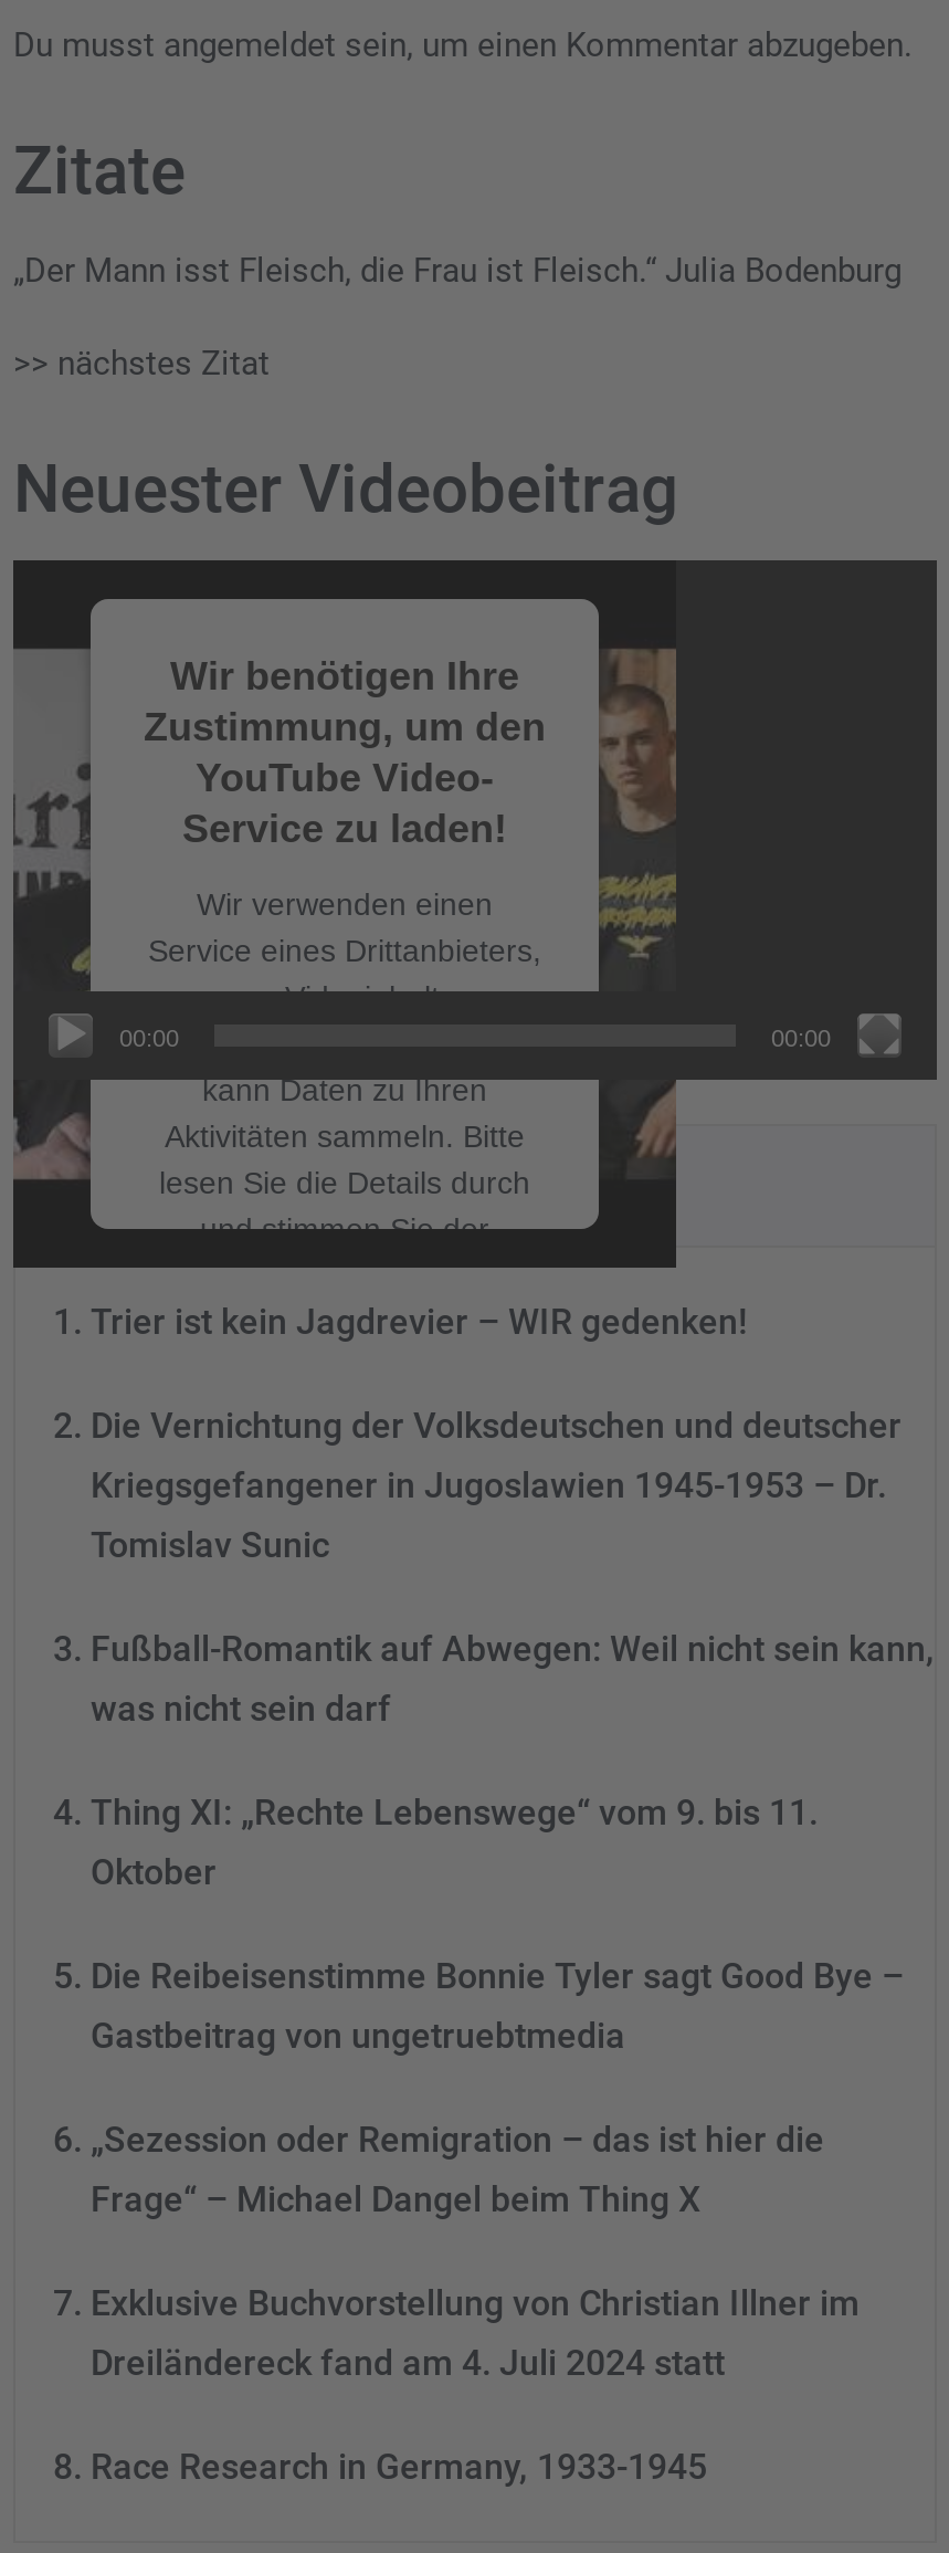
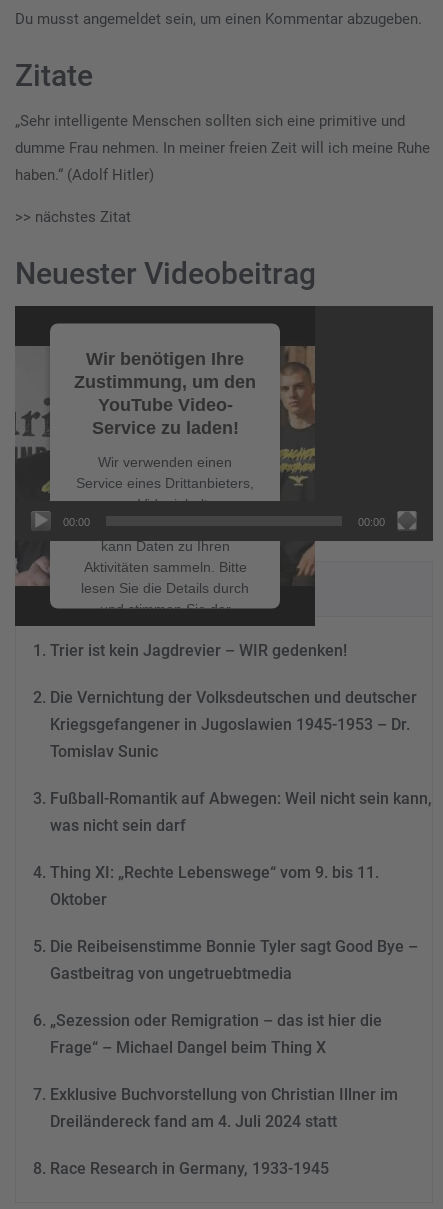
[13,251,901,290] „Der Mann isst Fleisch, die Frau ist Fleisch.“ Julia Bodenburg -> [15,112,430,184] „Sehr intelligente Menschen sollten sich eine primitive und | dumme Frau nehmen. In meiner freien Zeit will ich meine Ruhe | haben.“ (Adolf Hitler)

